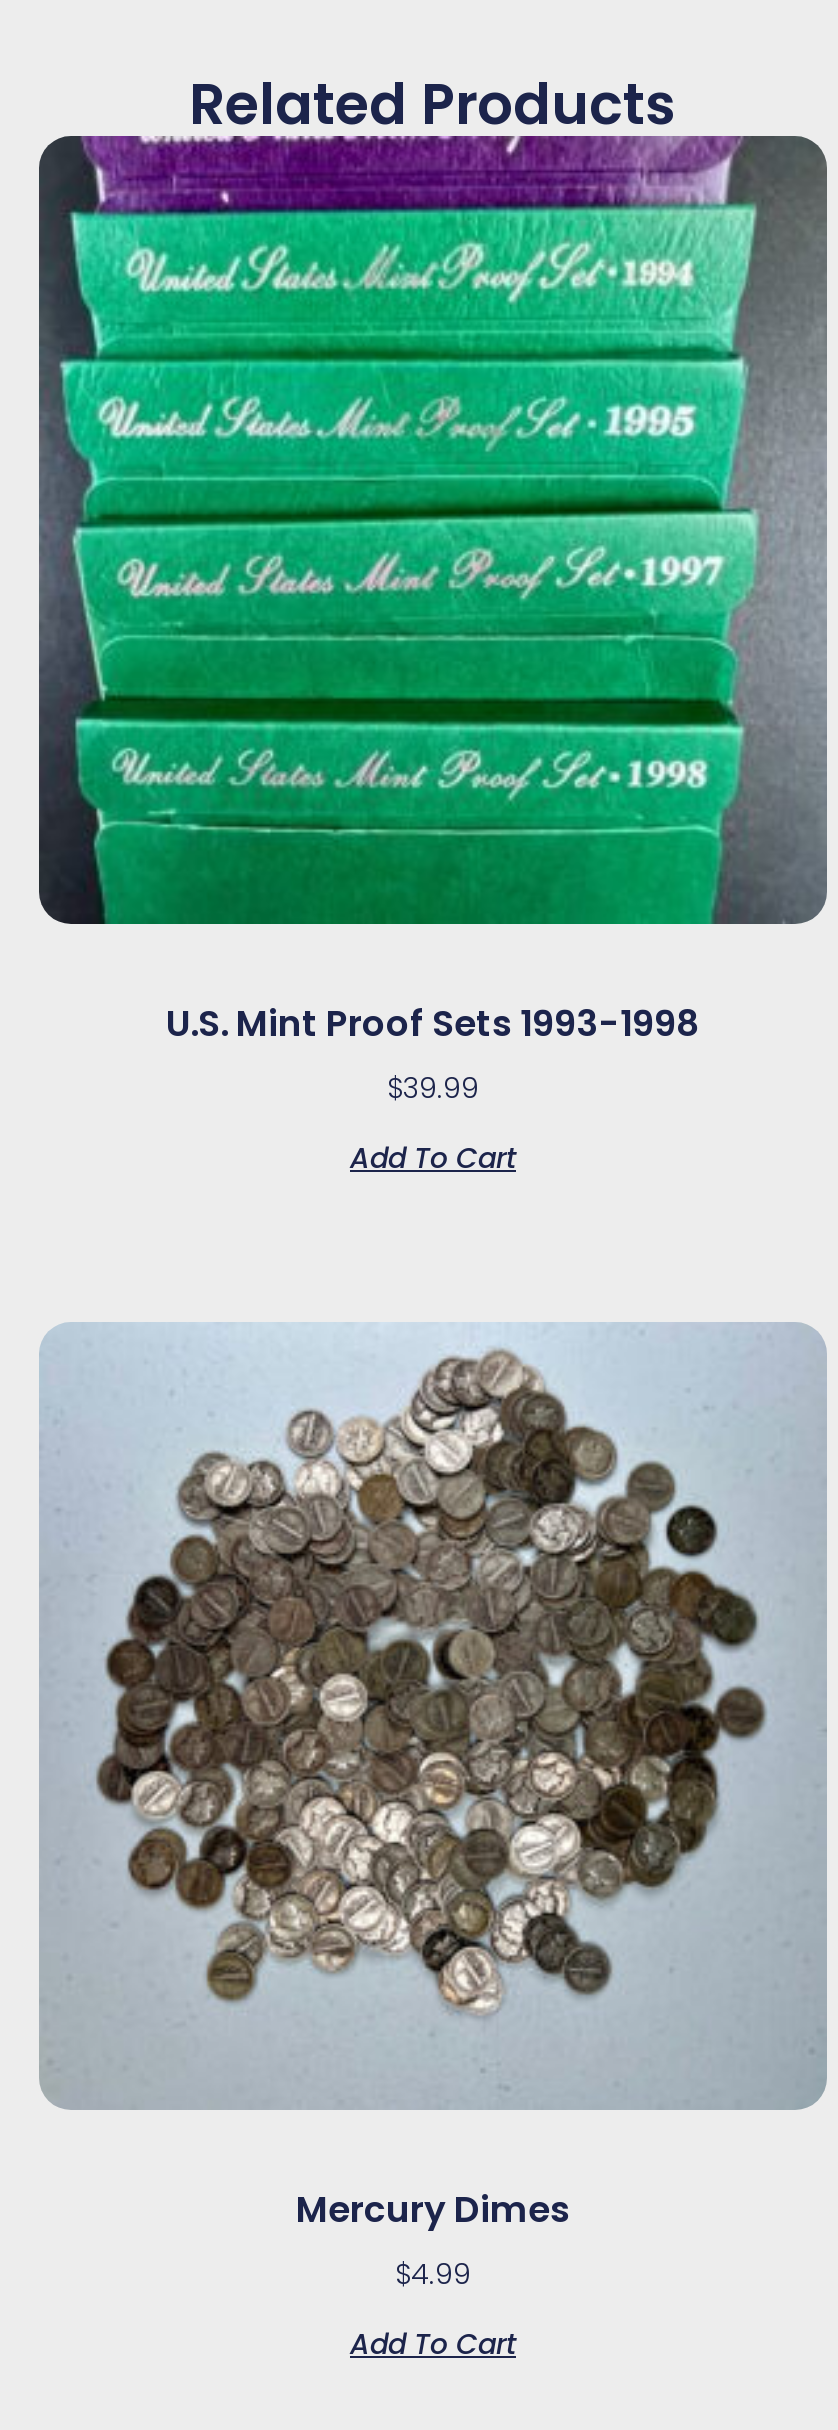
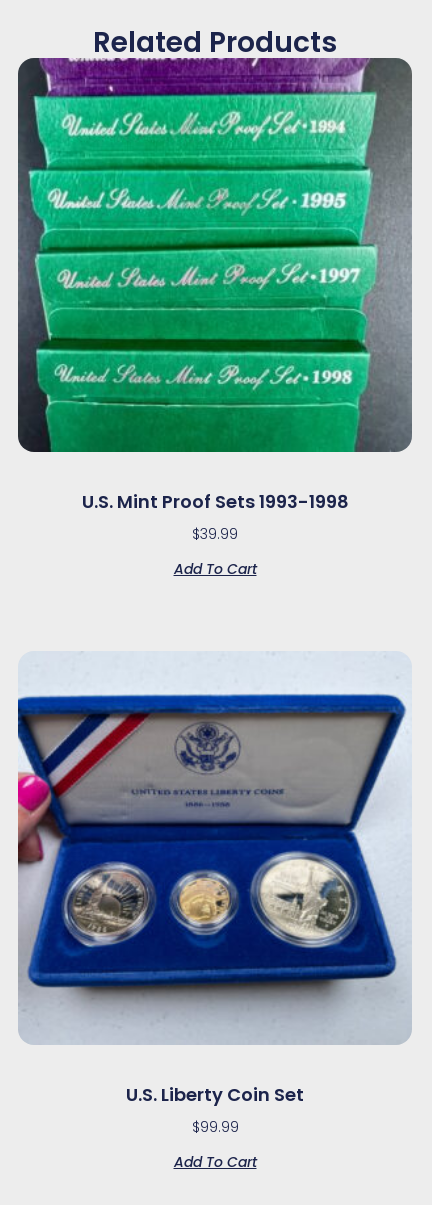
[39,1325,827,2294] [image] | Mercury Dimes | $4.99 -> [17,654,411,1137] [image] | U.S. Liberty Coin Set | $99.99

